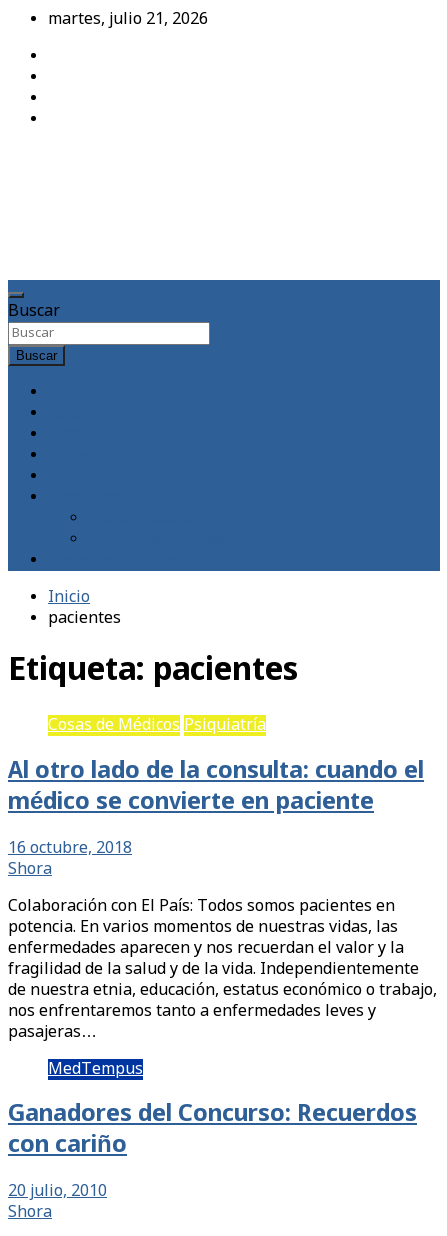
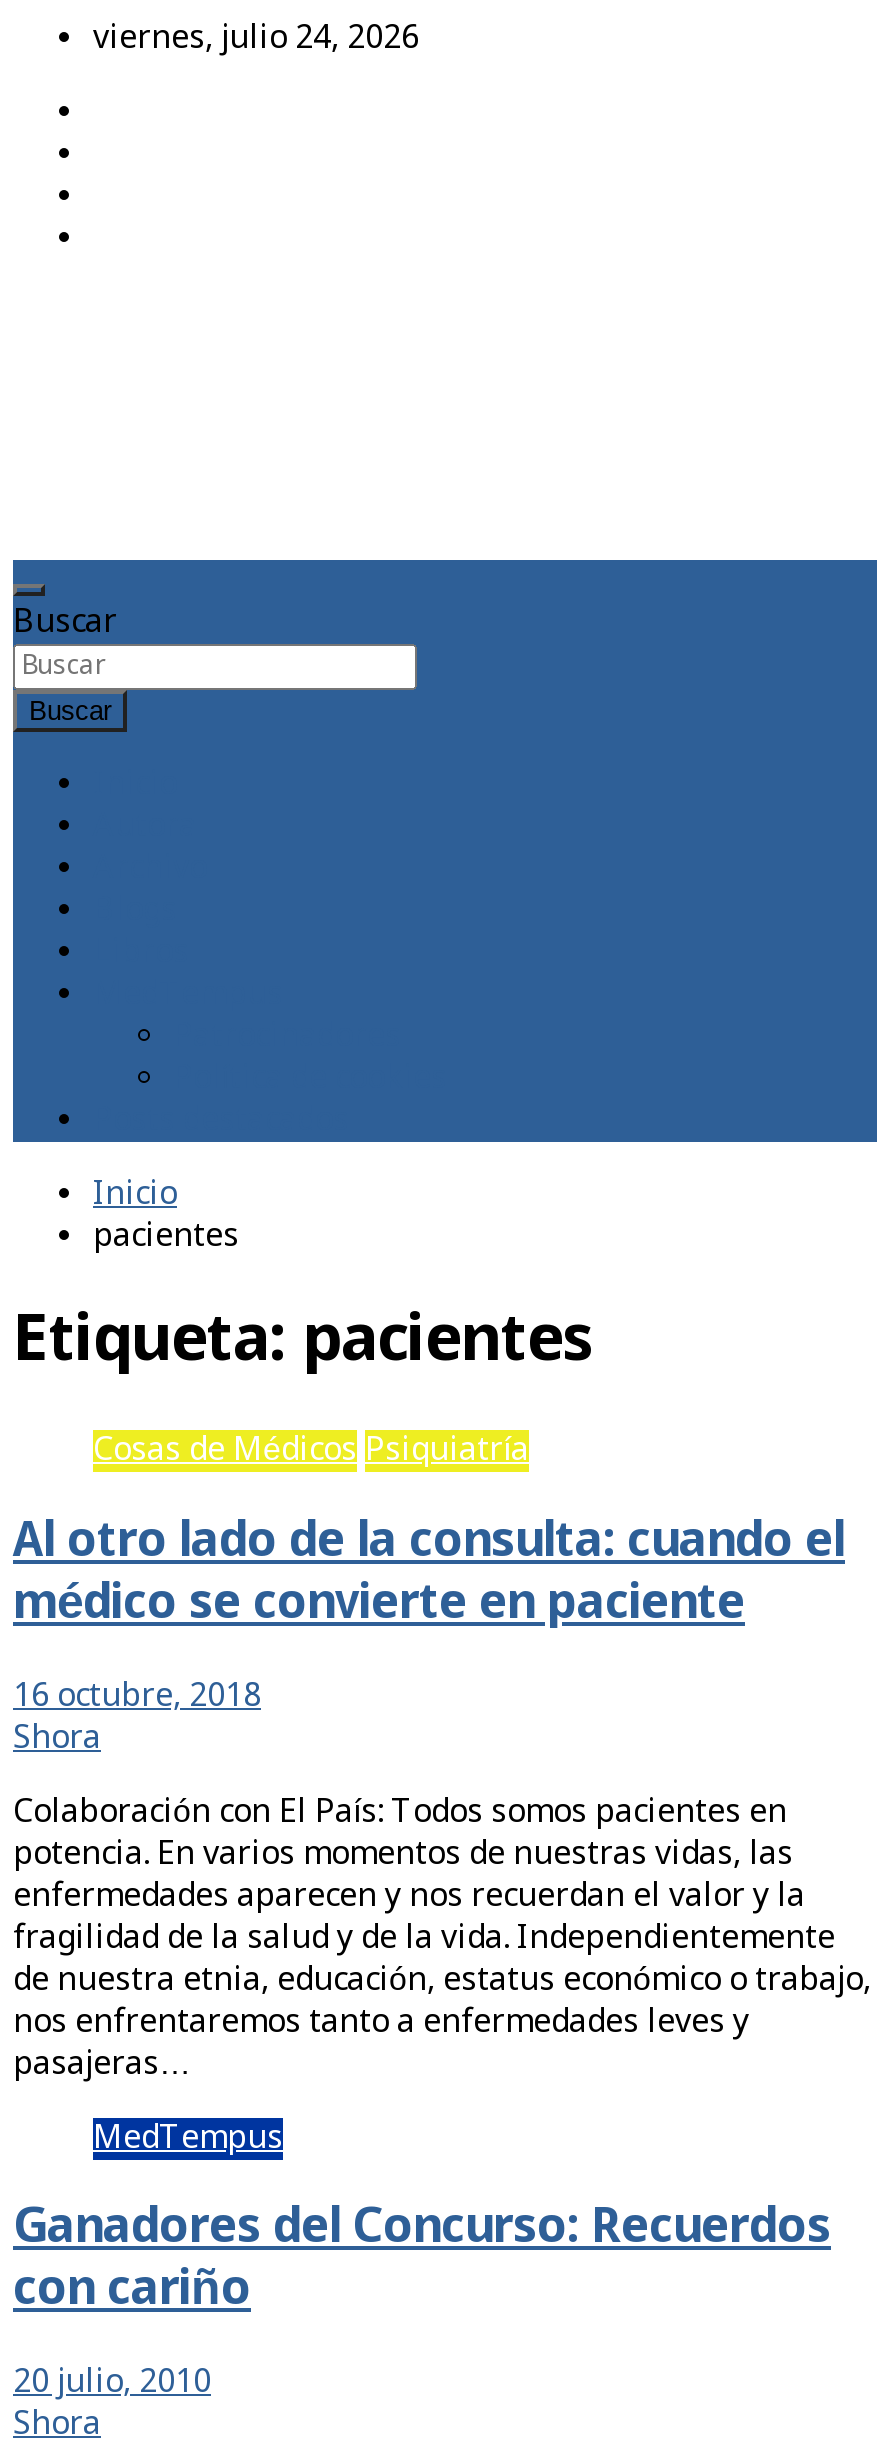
[48,9,208,30] martes, julio 21, 2026 -> [93,18,419,60] viernes, julio 24, 2026

